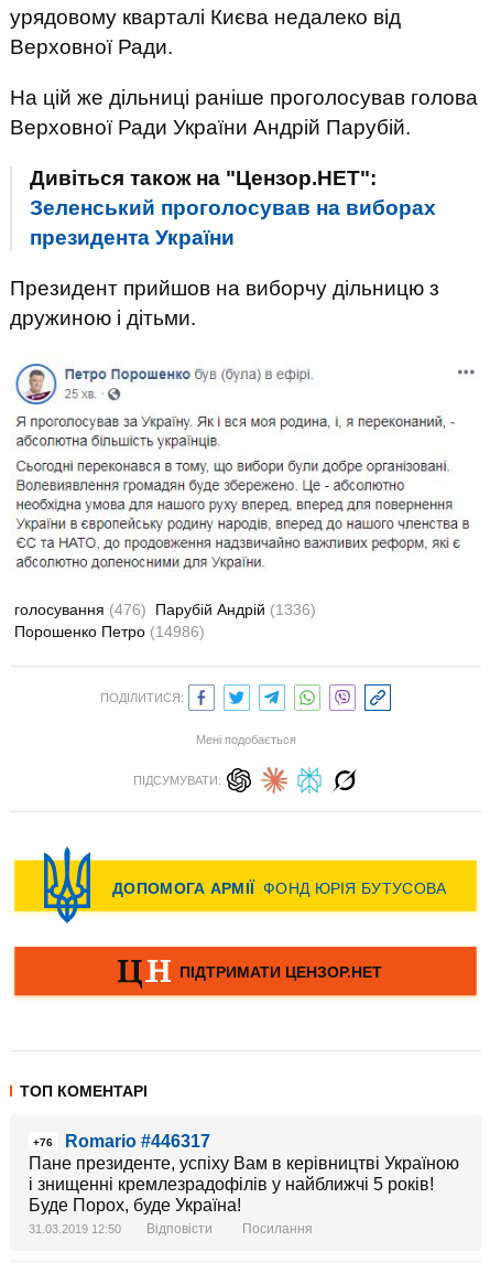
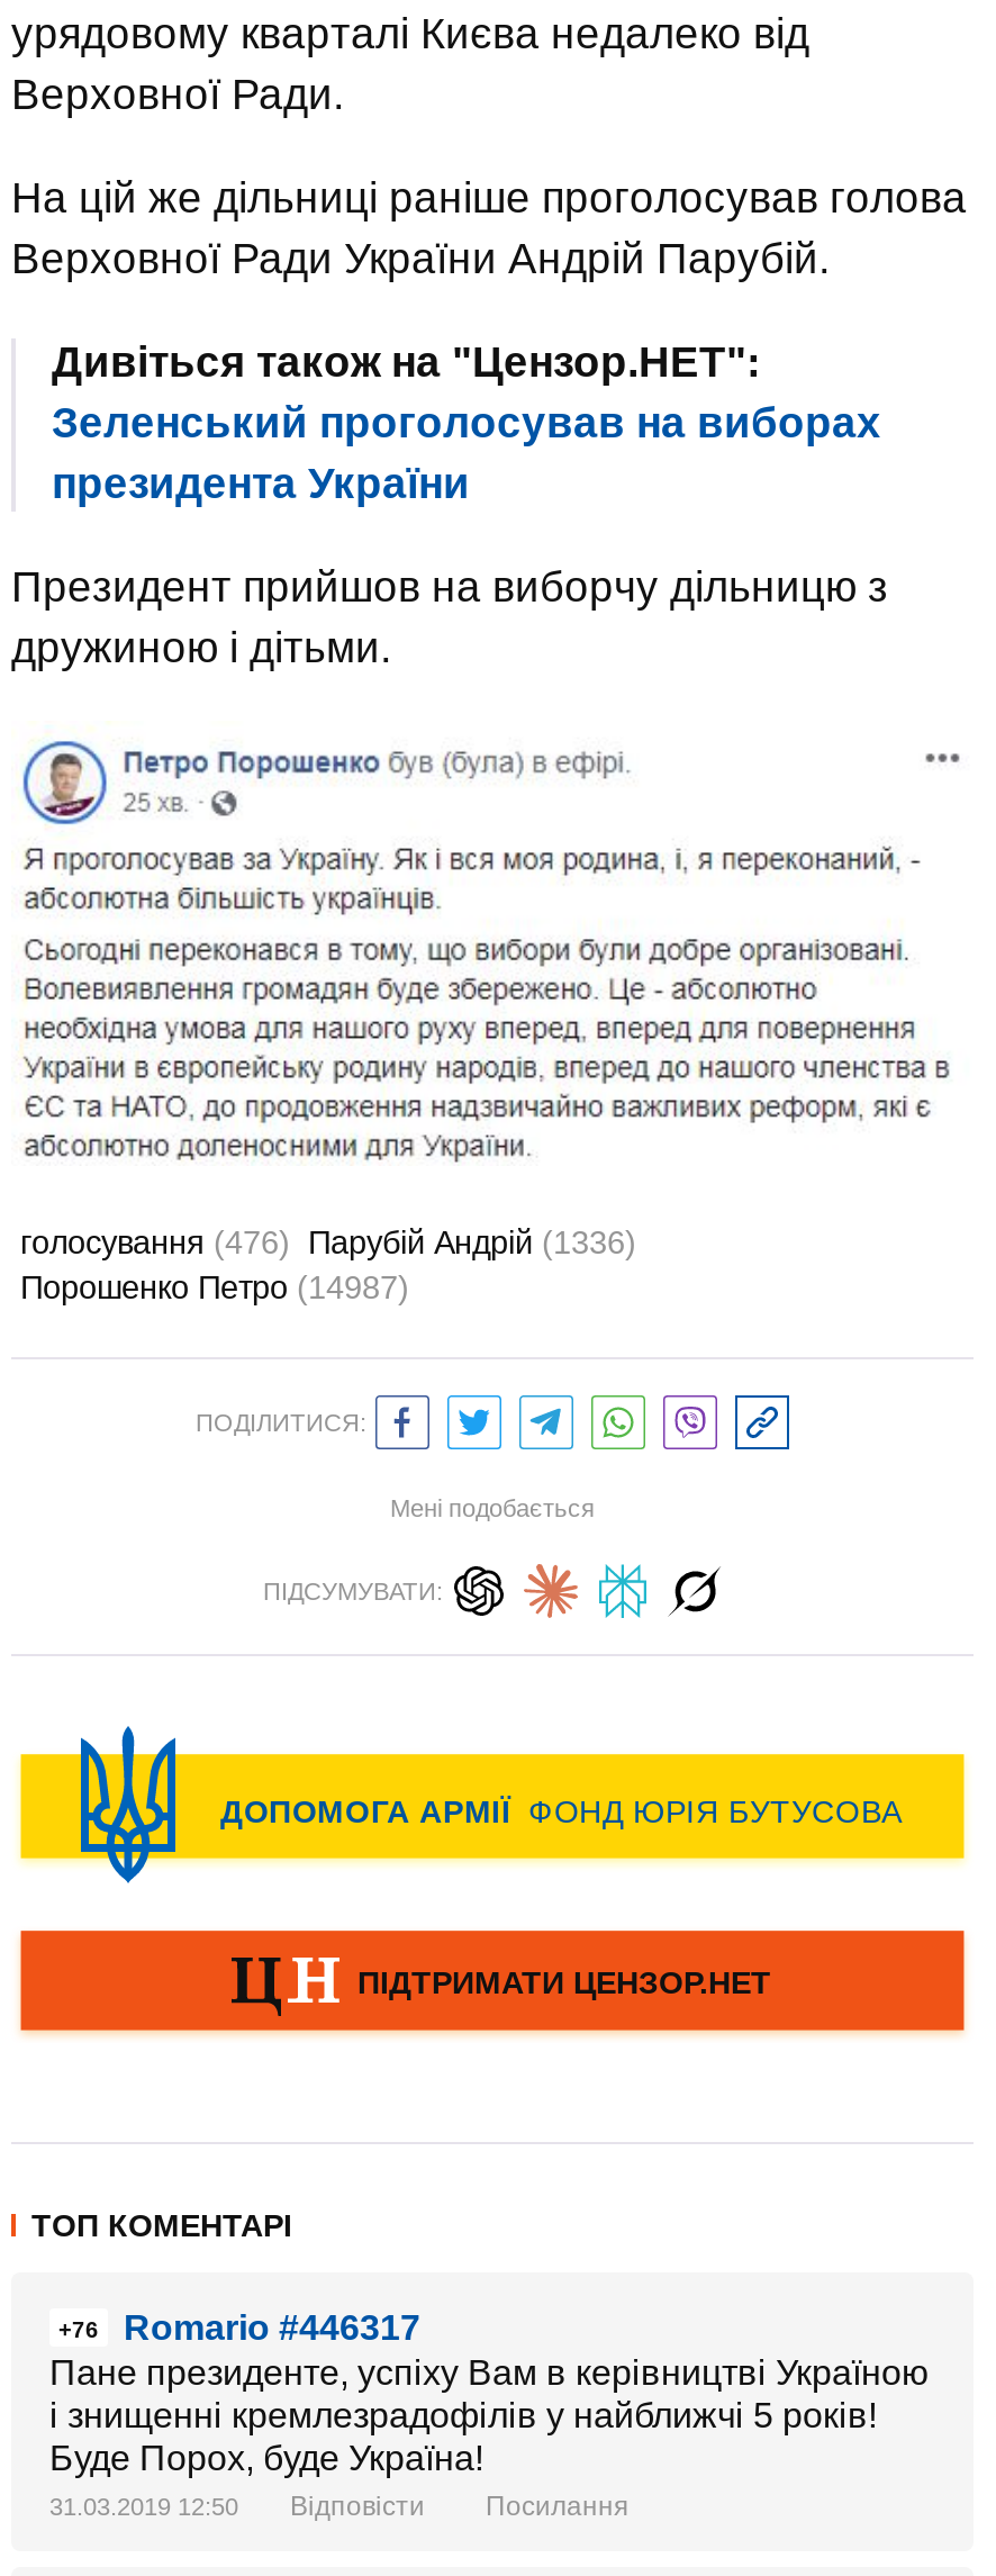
[14,623,205,641] Порошенко Петро (14986) -> [20,1270,409,1306] Порошенко Петро (14987)

